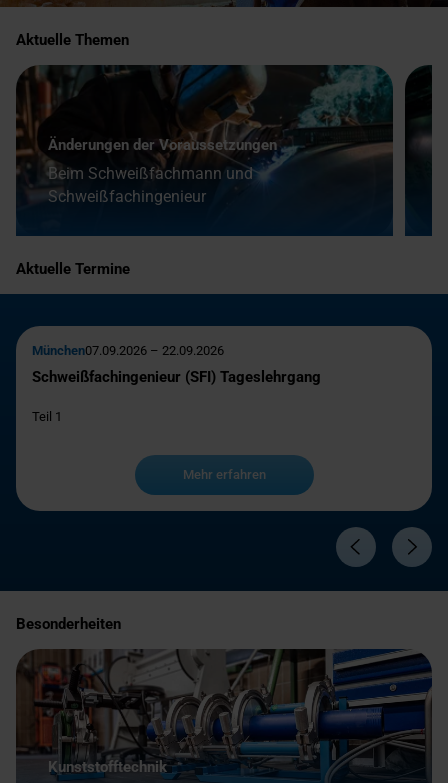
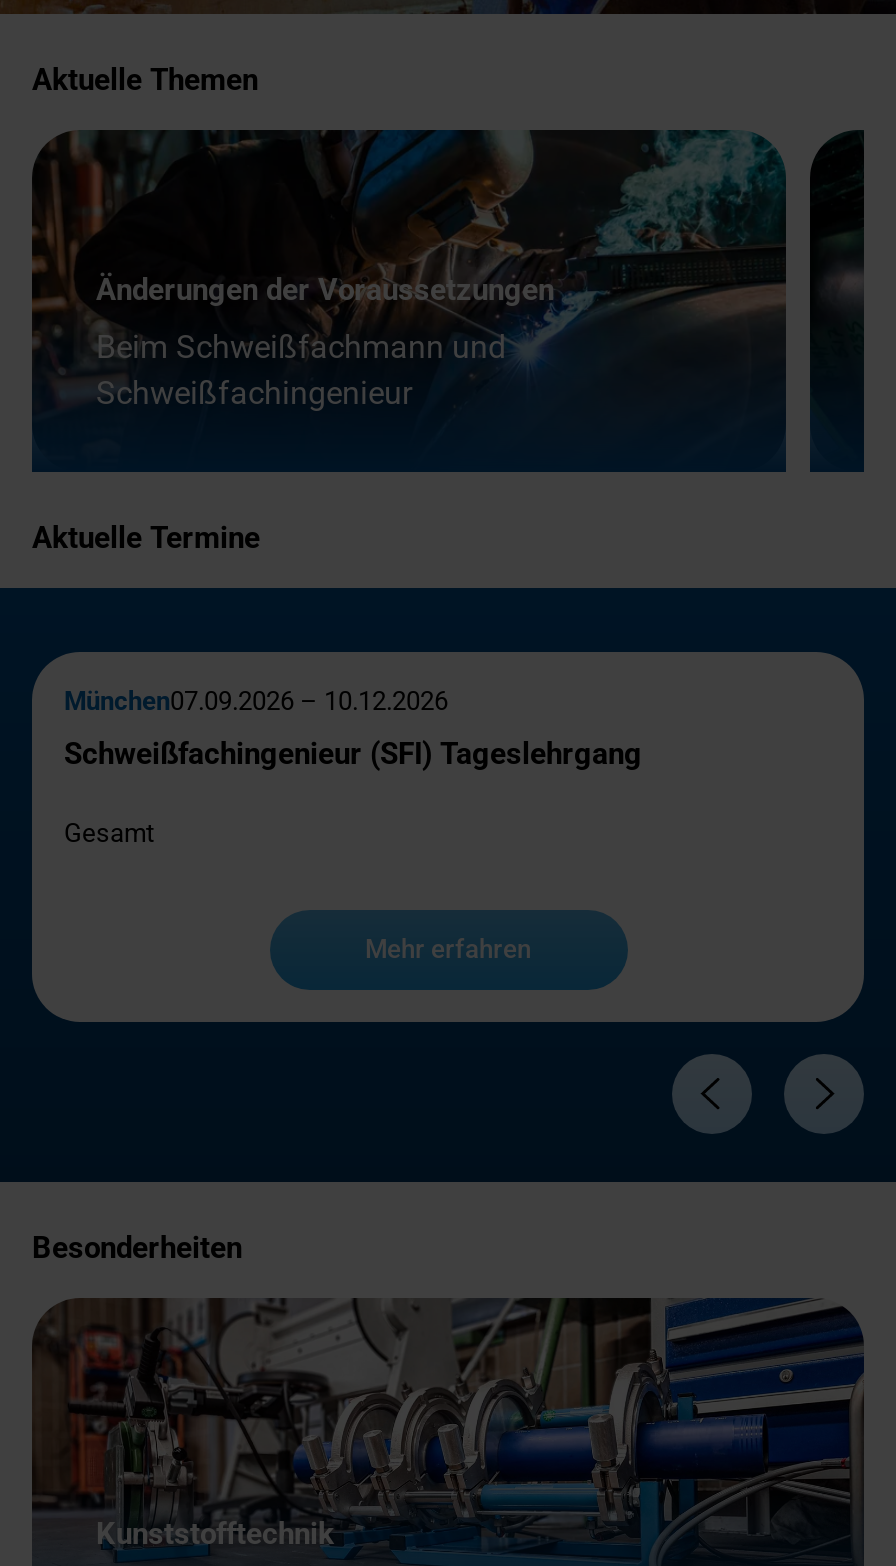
[32,343,224,358] München07.09.2026 – 22.09.2026 -> [64,685,448,715] München07.09.2026 – 10.12.2026
[32,409,62,424] Teil 1 -> [64,817,154,847] Gesamt

